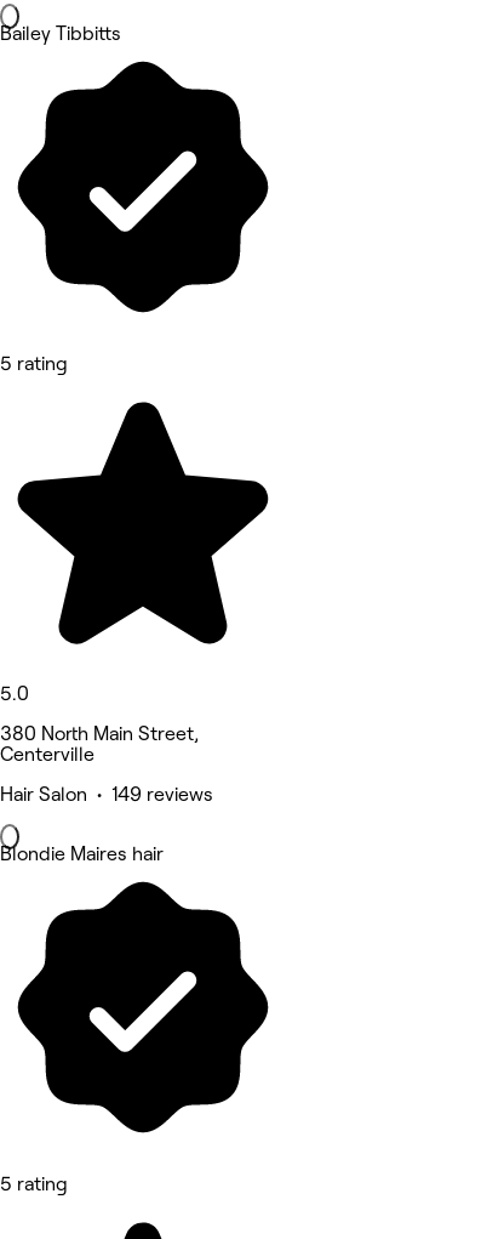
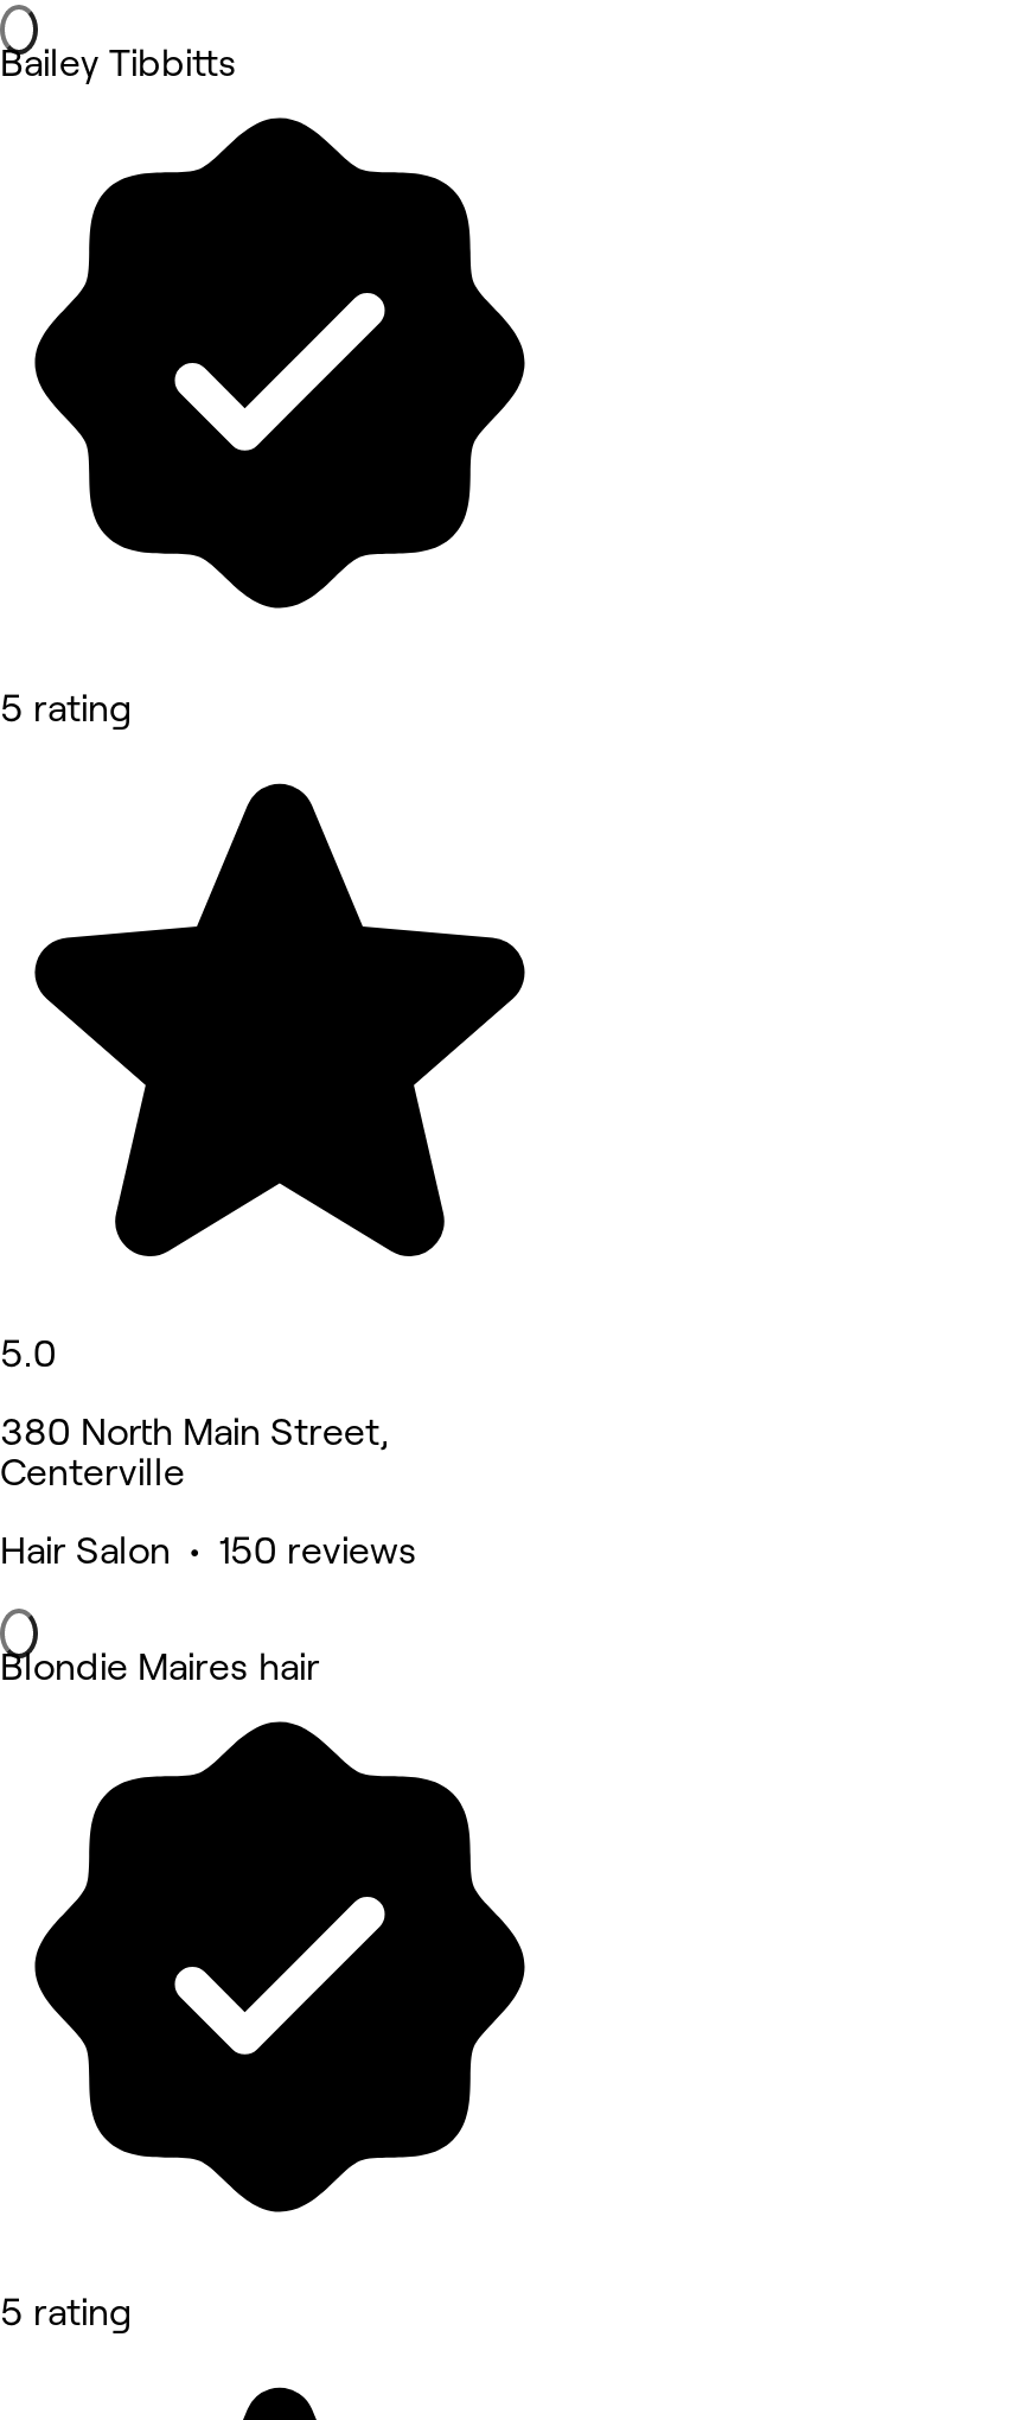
[0,784,213,805] Hair Salon • 149 reviews -> [0,1531,417,1571] Hair Salon • 150 reviews

